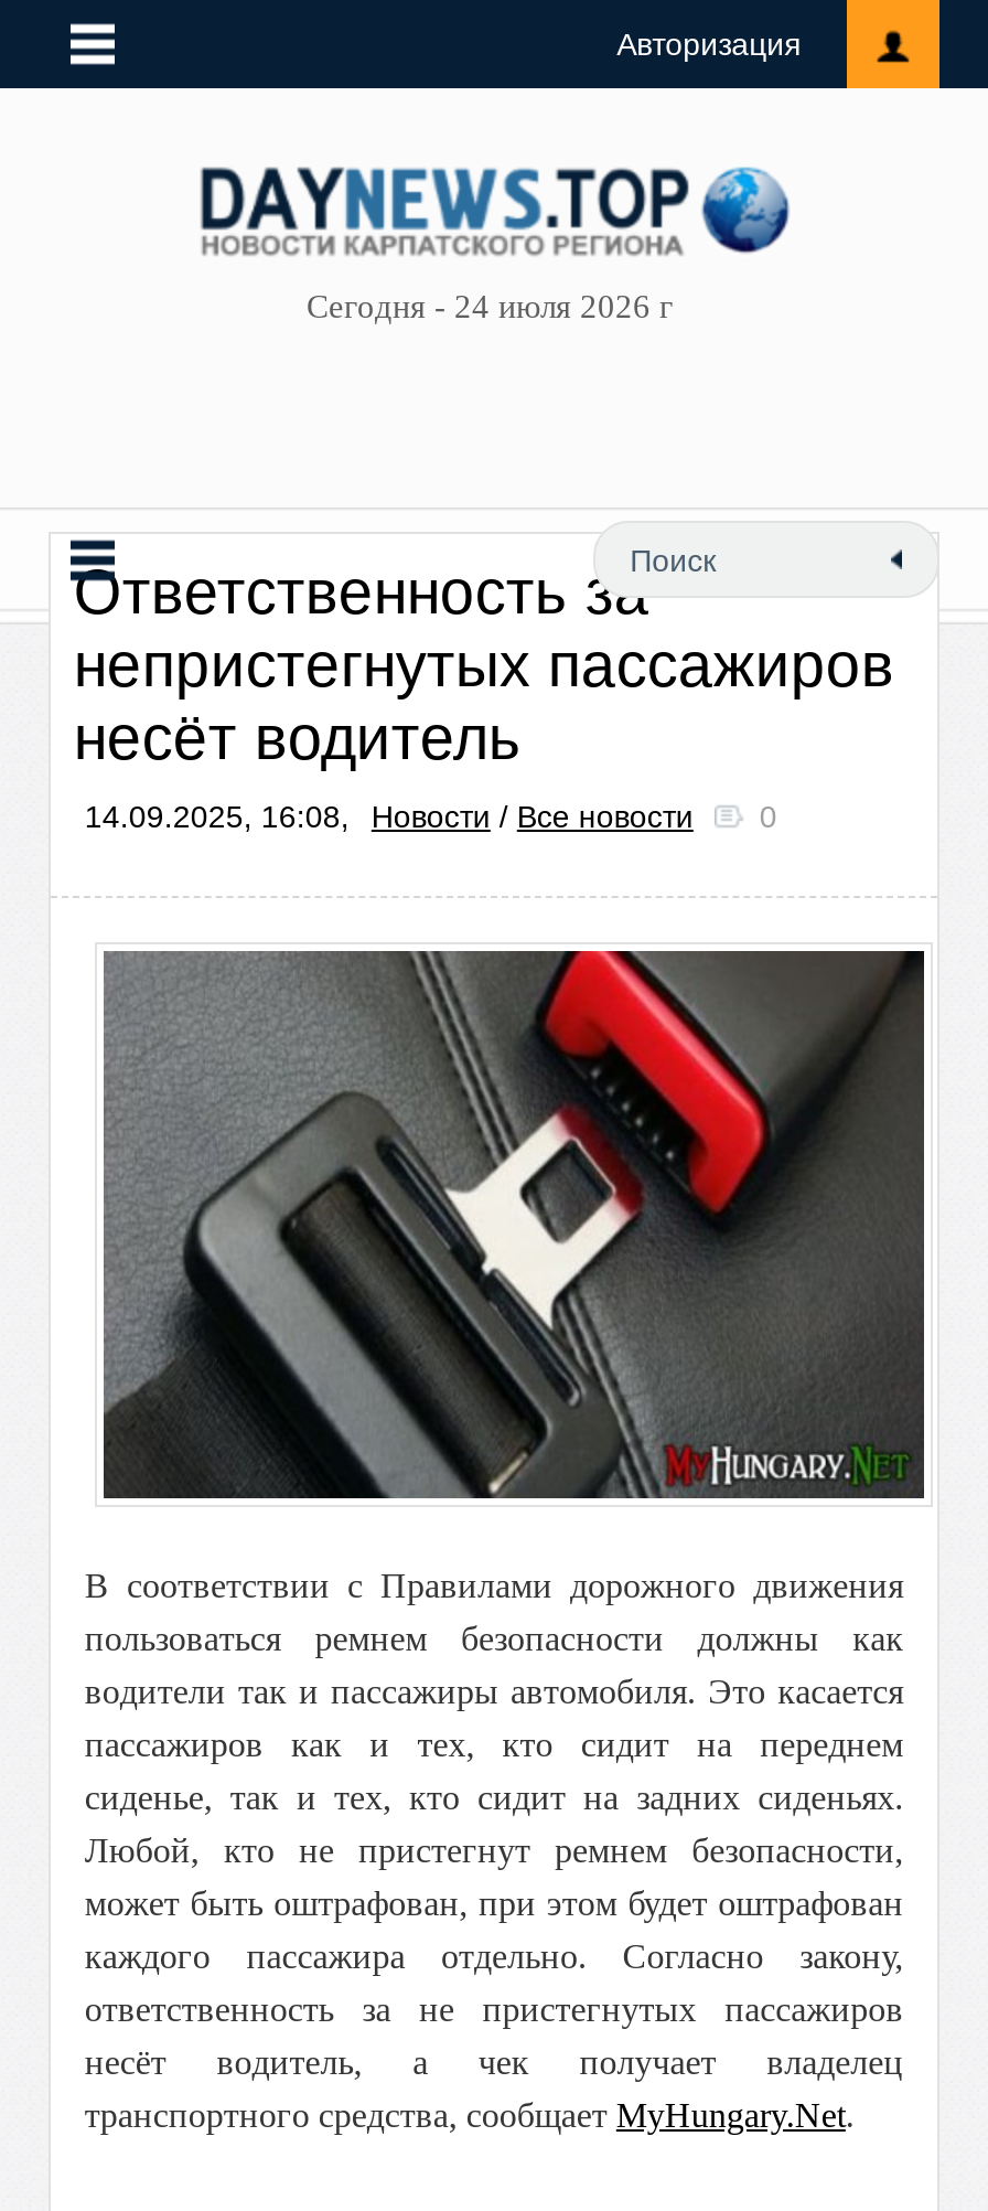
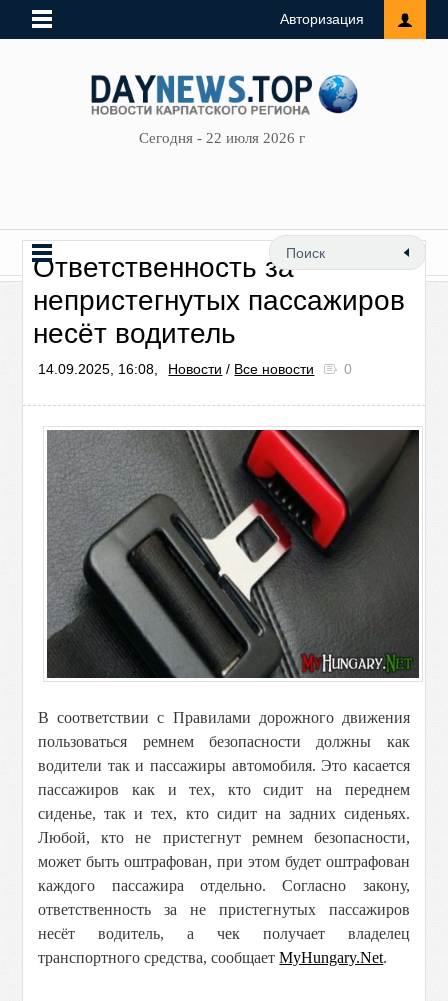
[307,289,681,324] Сегодня - 24 июля 2026 г -> [139,130,309,146] Сегодня - 22 июля 2026 г

